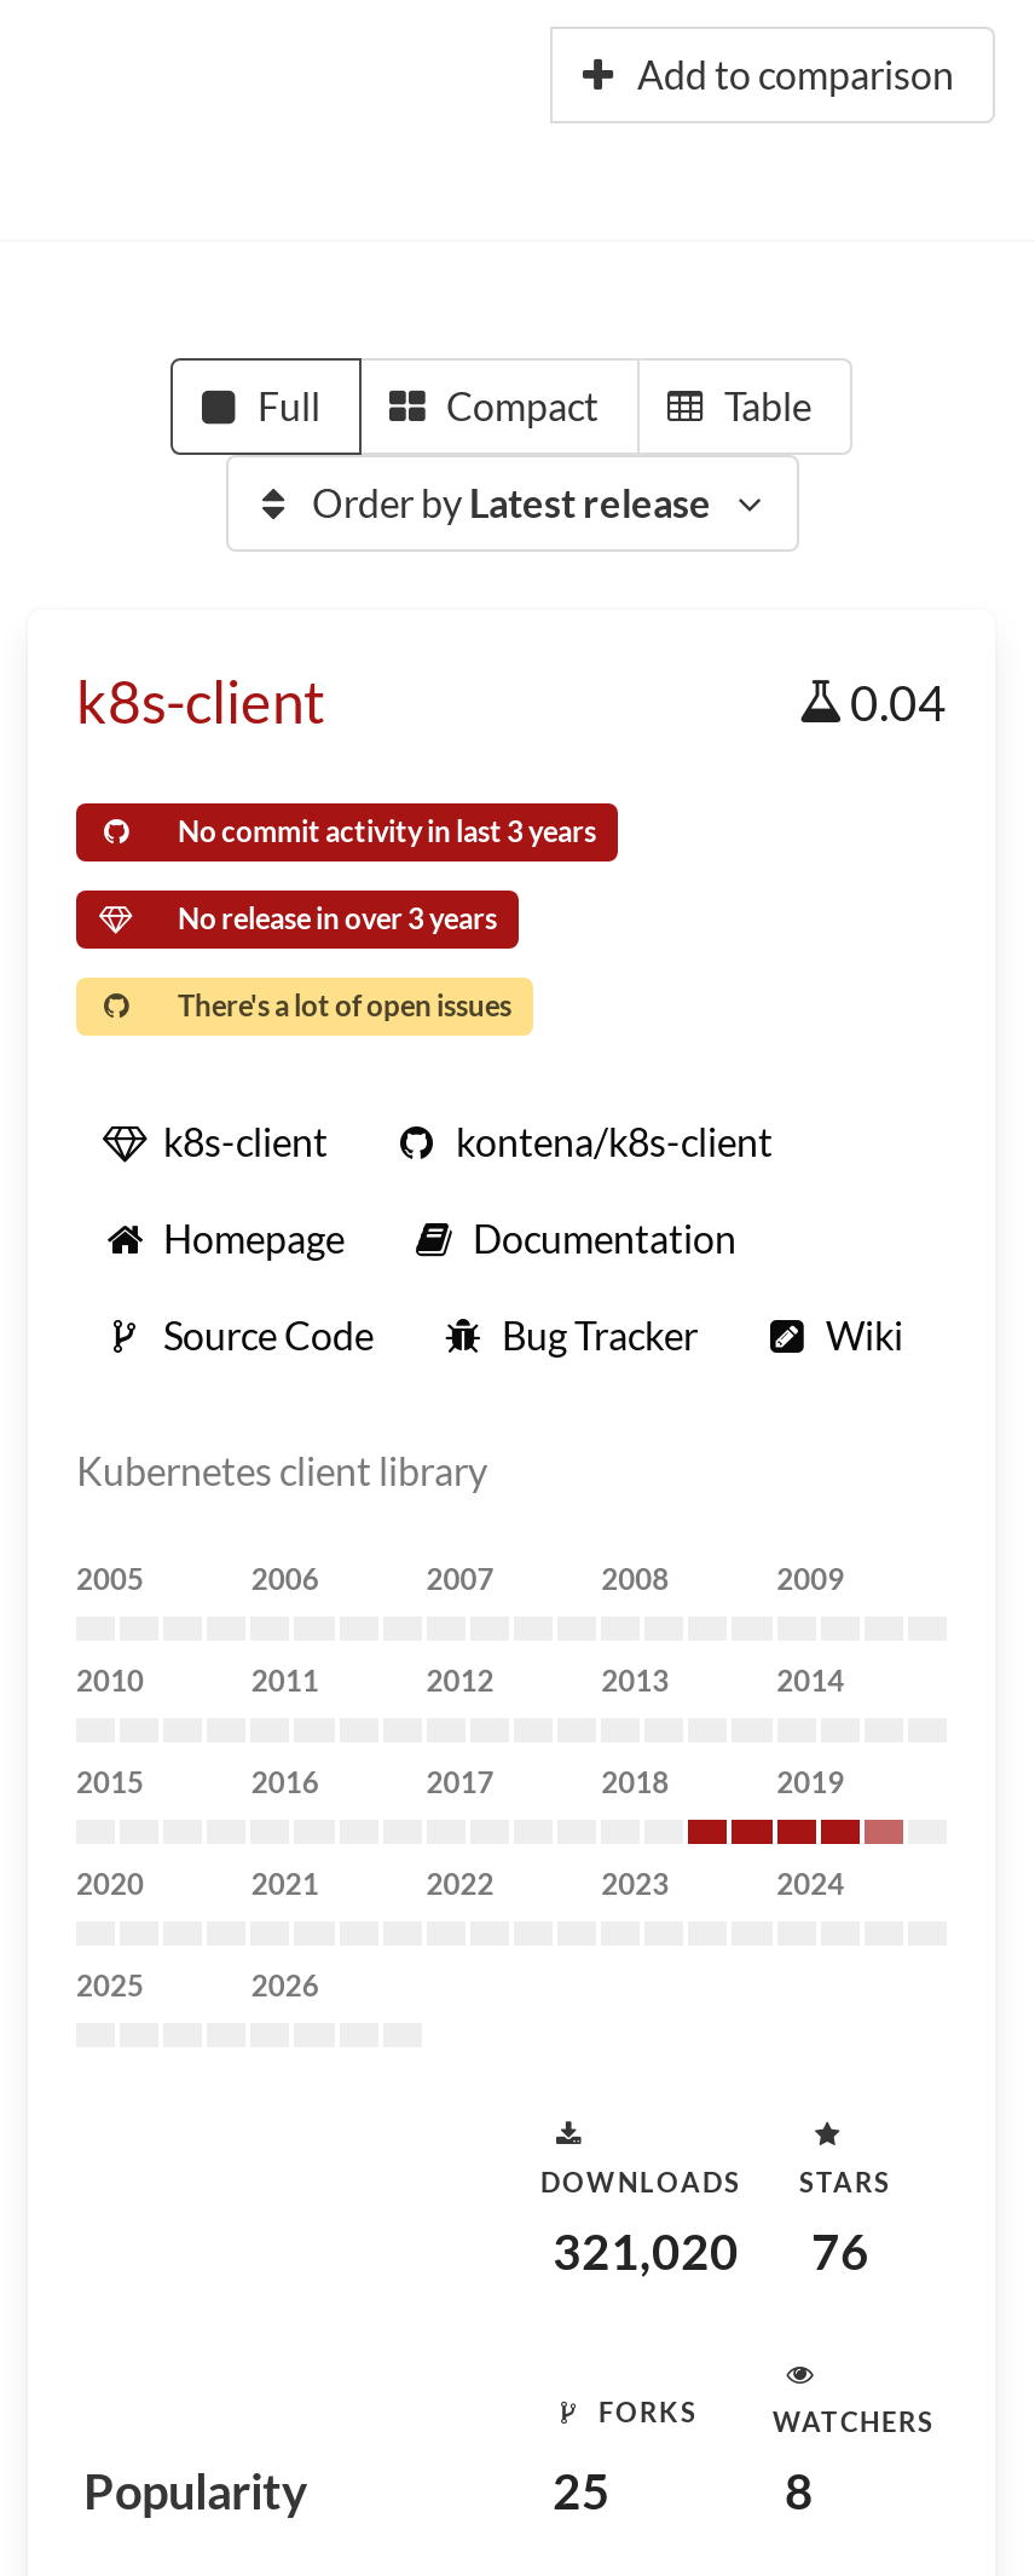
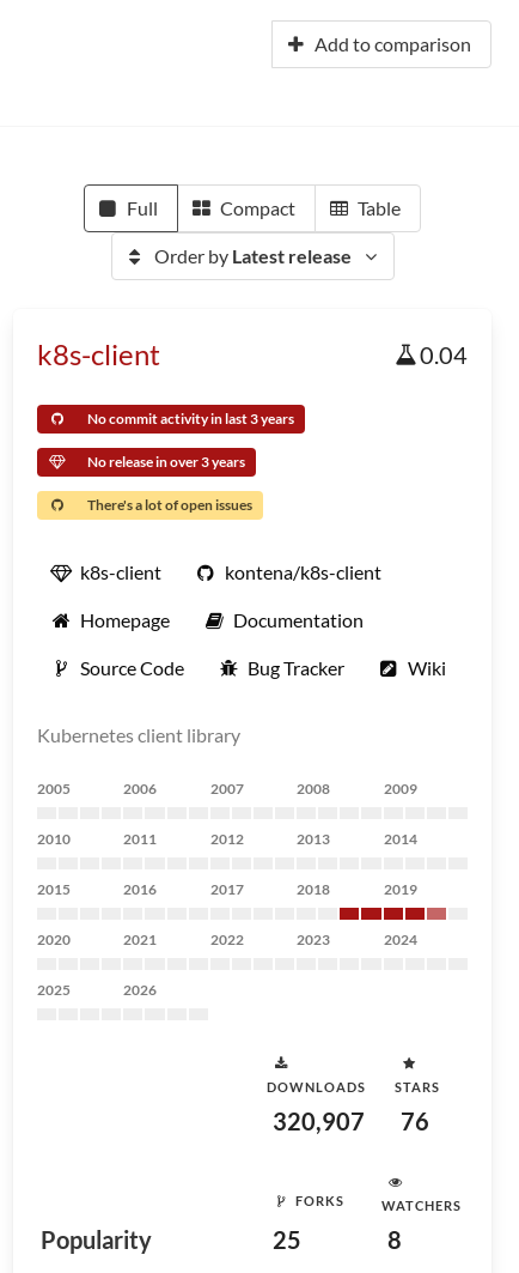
[553,2221,869,2280] 321,020 76 -> [273,1107,429,1135] 320,907 76

